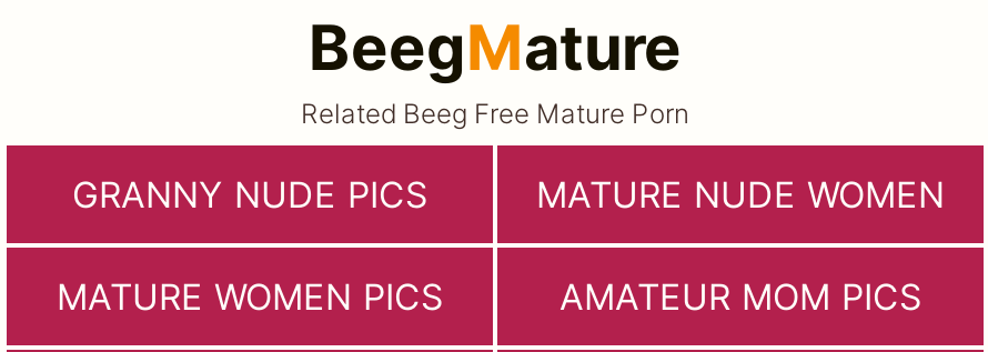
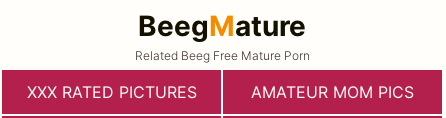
[57,172,945,319] GRANNY NUDE PICS | MATURE NUDE WOMEN | MATURE WOMEN PICS -> [26,82,196,102] XXX RATED PICTURES

